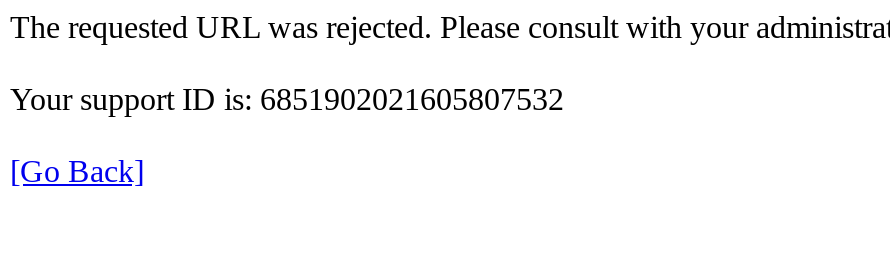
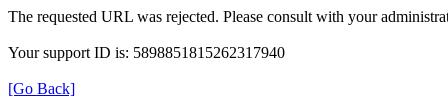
[10,82,564,116] Your support ID is: 6851902021605807532 -> [8,44,285,61] Your support ID is: 5898851815262317940

